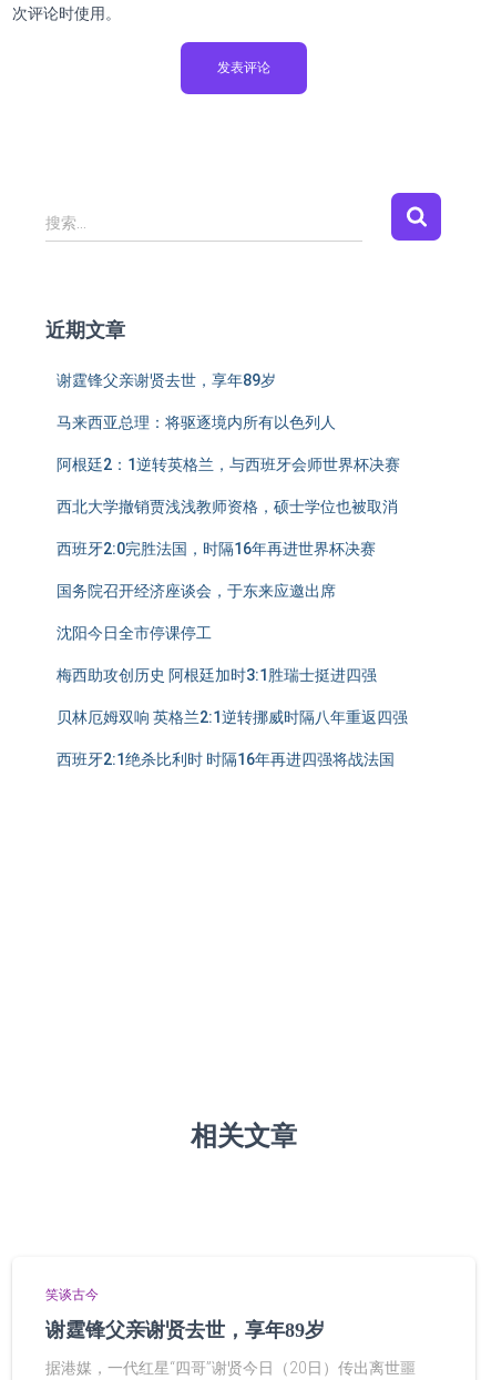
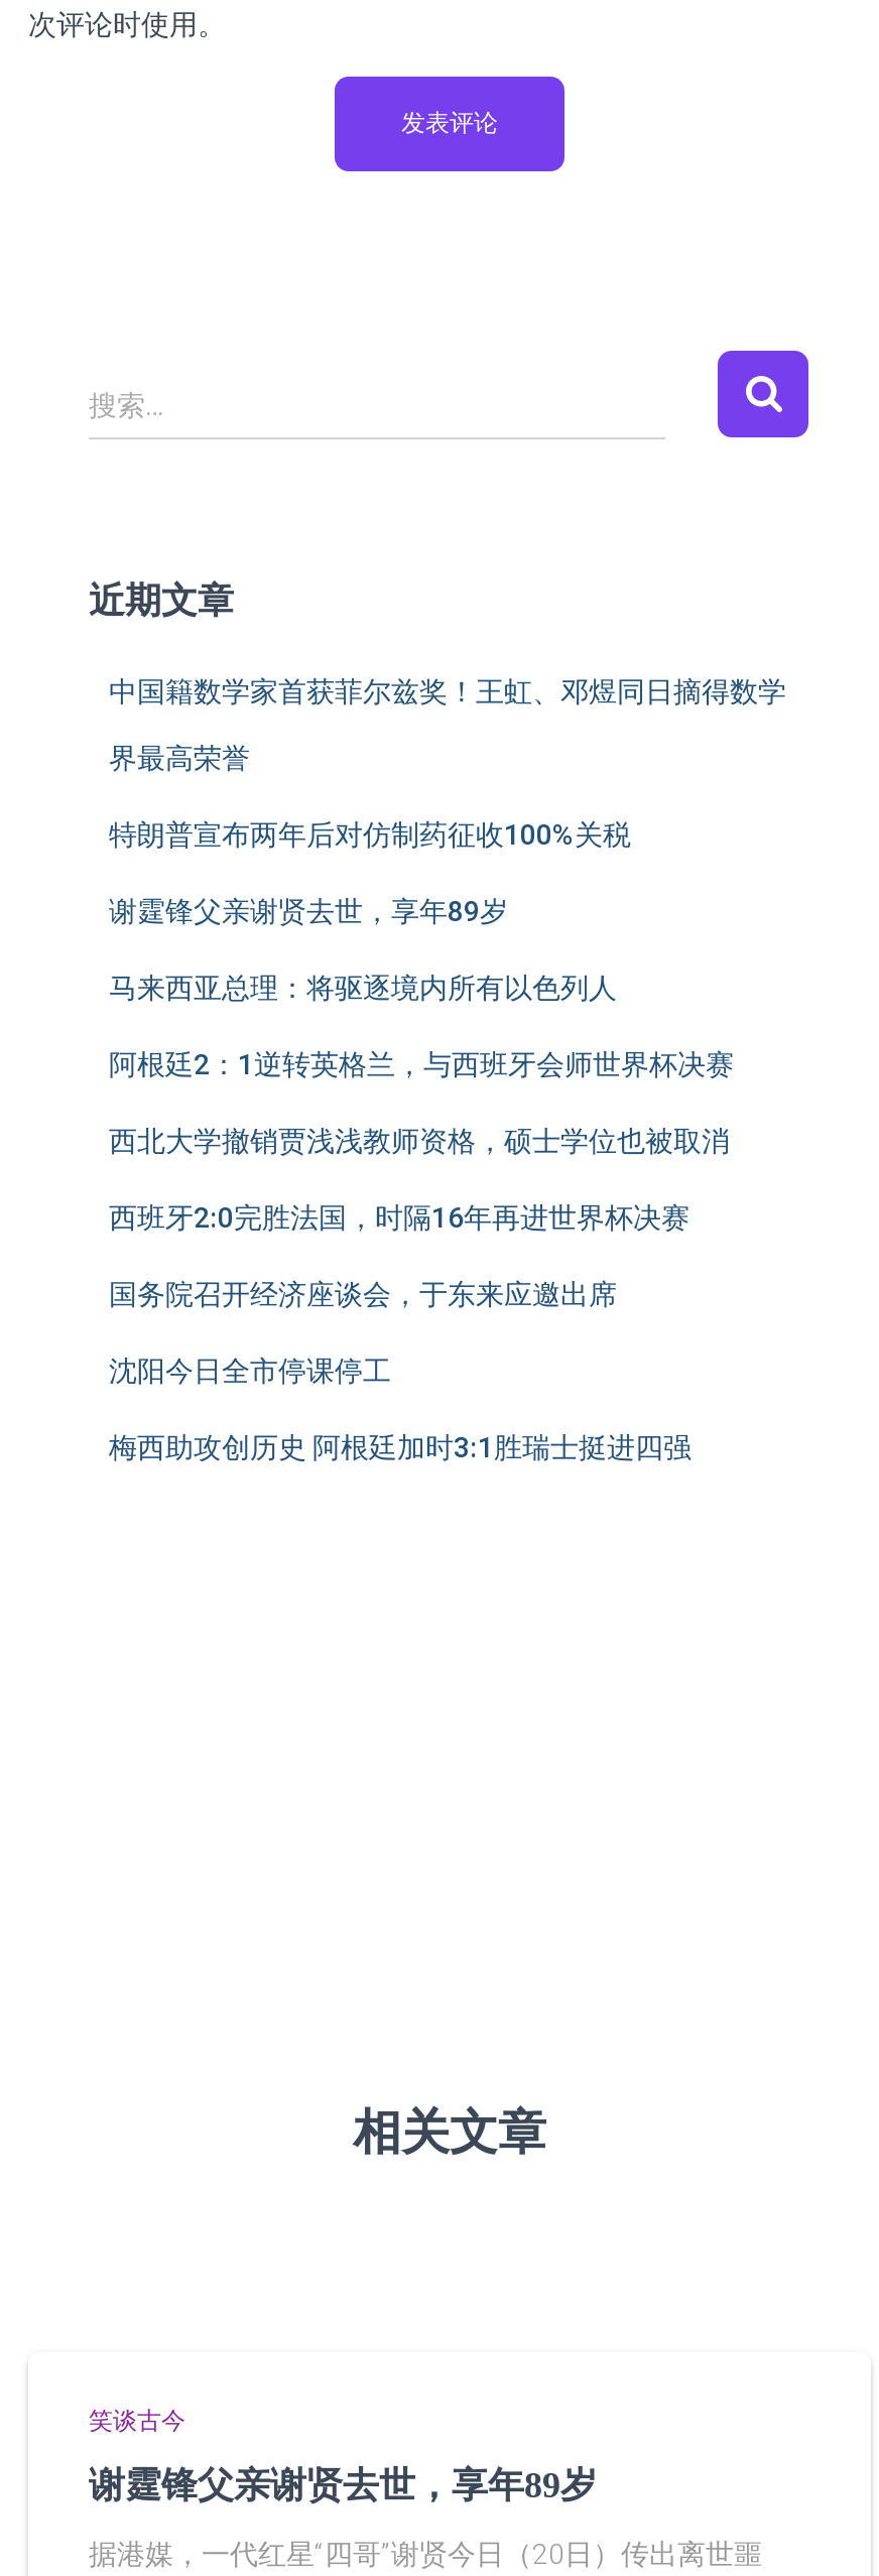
none -> [109,675,786,851] 中国籍数学家首获菲尔兹奖！王虹、邓煜同日摘得数学 | 界最高荣誉 | 特朗普宣布两年后对仿制药征收100%关税
moved [57,371,400,684] -> [109,895,734,1463]: 谢霆锋父亲谢贤去世，享年89岁 | 马来西亚总理：将驱逐境内所有以色列人 | 阿根廷2：1逆转英格兰，与西班牙会师世界杯决赛 | 西北大学撤销贾浅浅教师资格，硕士学位也被取消 | 西班牙2:0完胜法国，时隔16年再进世界杯决赛 | 国务院召开经济座谈会，于东来应邀出席 | 沈阳今日全市停课停工 | 梅西助攻创历史 阿根廷加时3:1胜瑞士挺进四强
[57,708,408,768] 贝林厄姆双响 英格兰2:1逆转挪威时隔八年重返四强 | 西班牙2:1绝杀比利时 时隔16年再进四强将战法国 -> none

